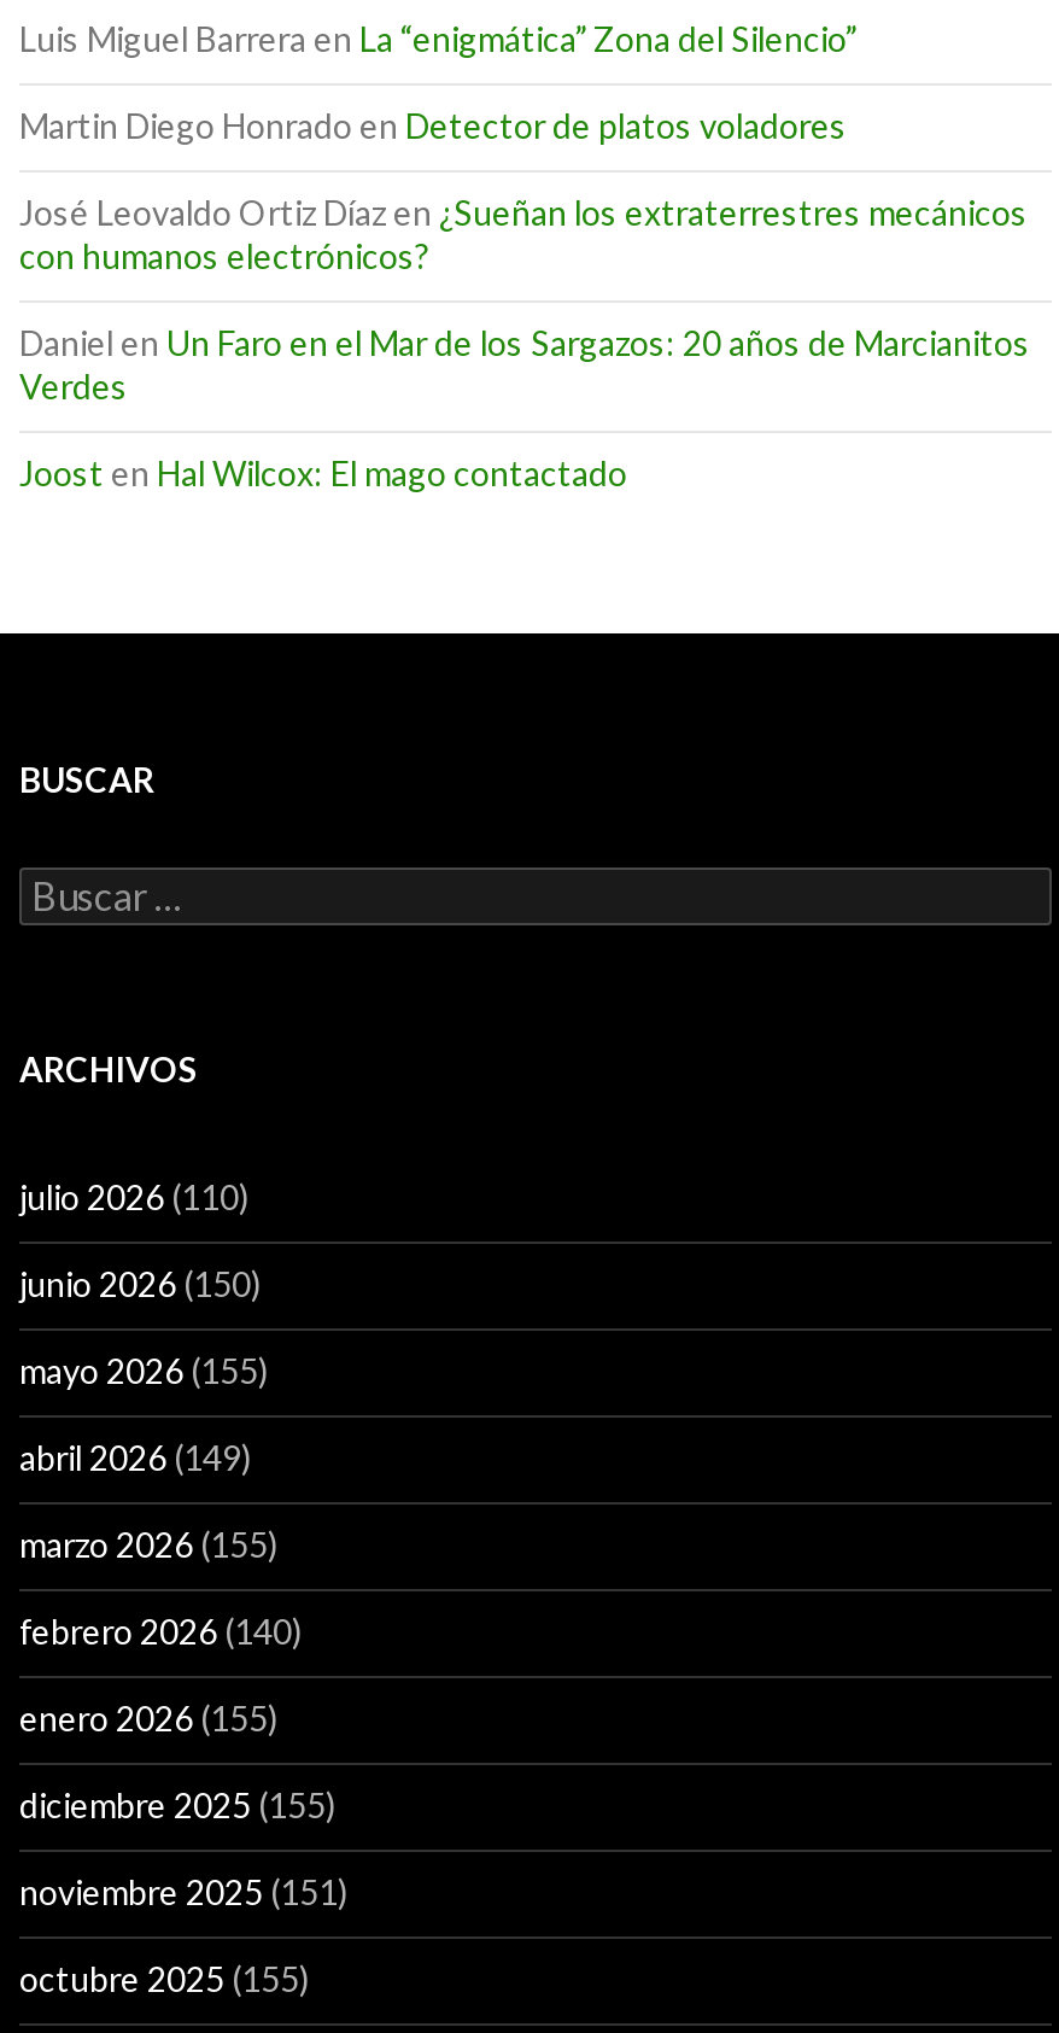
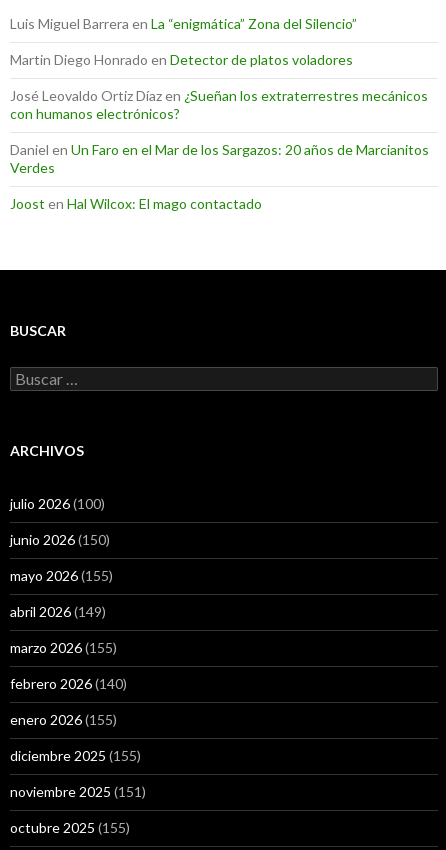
[19,1177,248,1218] julio 2026 (110) -> [10,495,105,512] julio 2026 (100)

